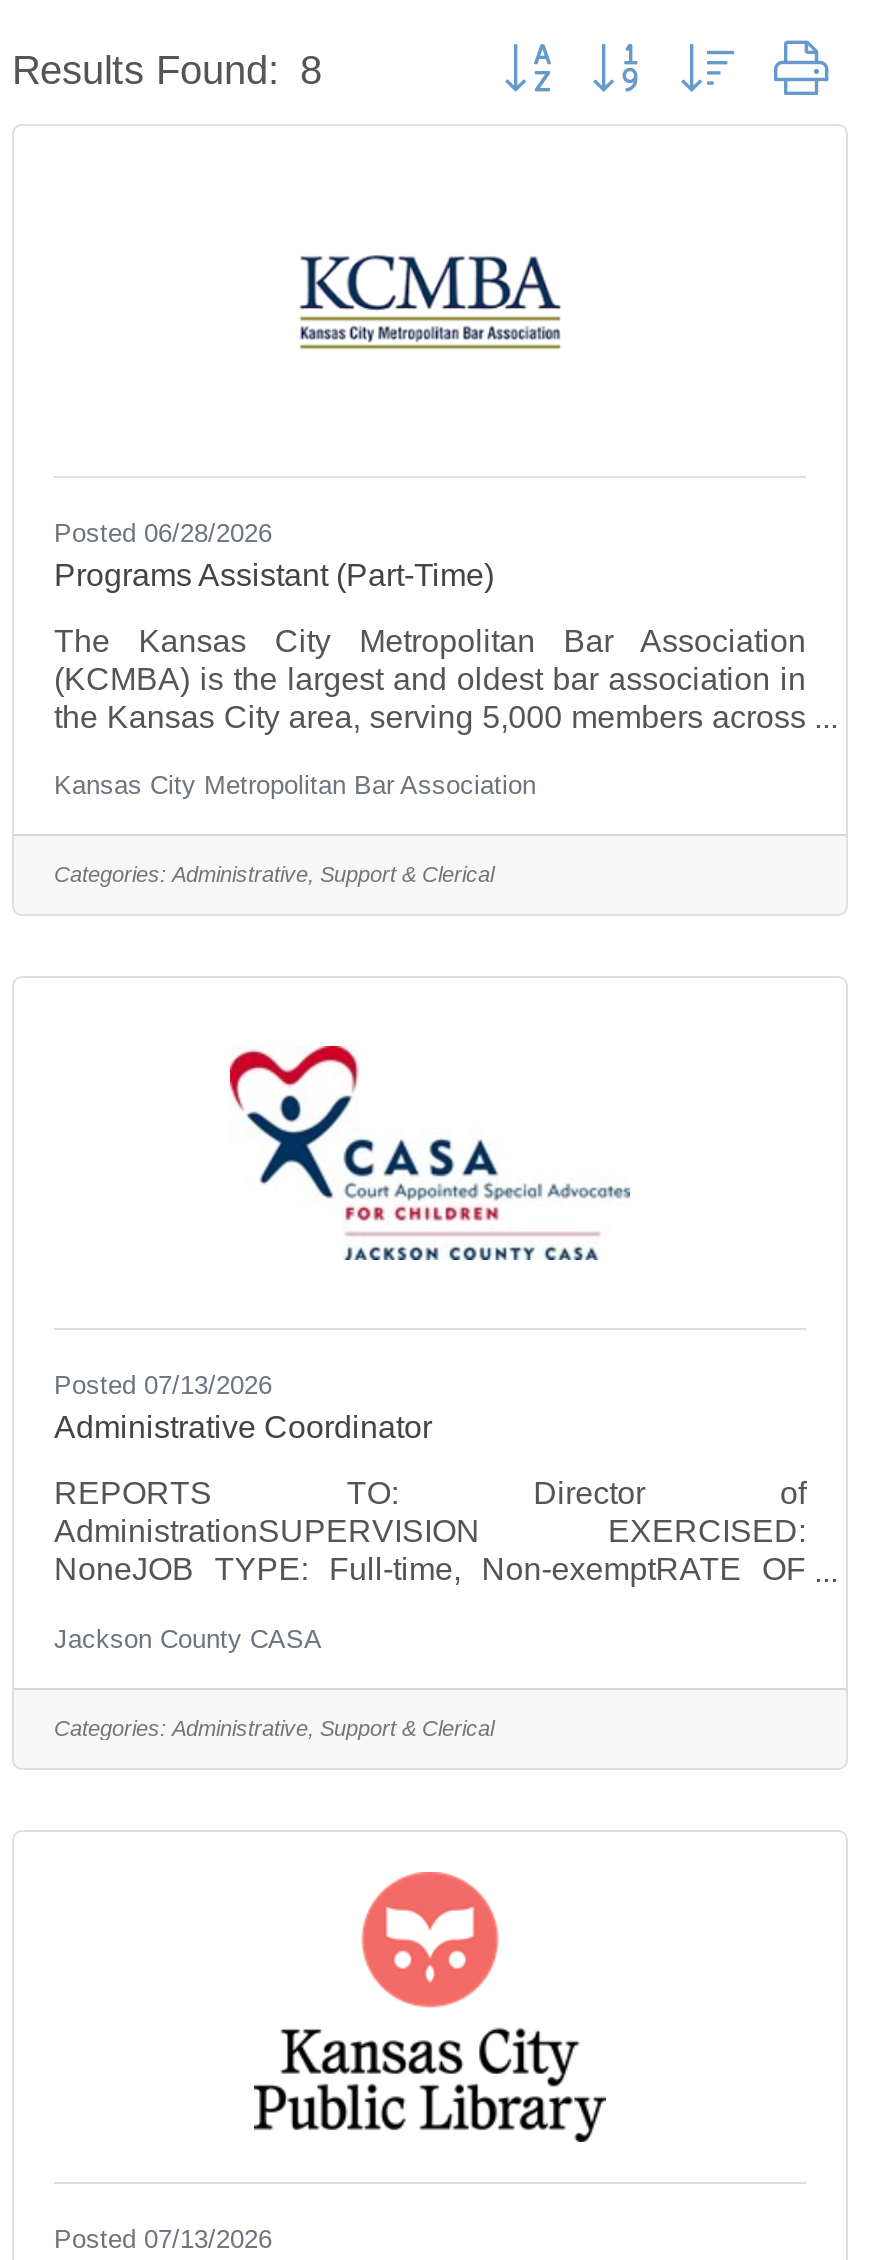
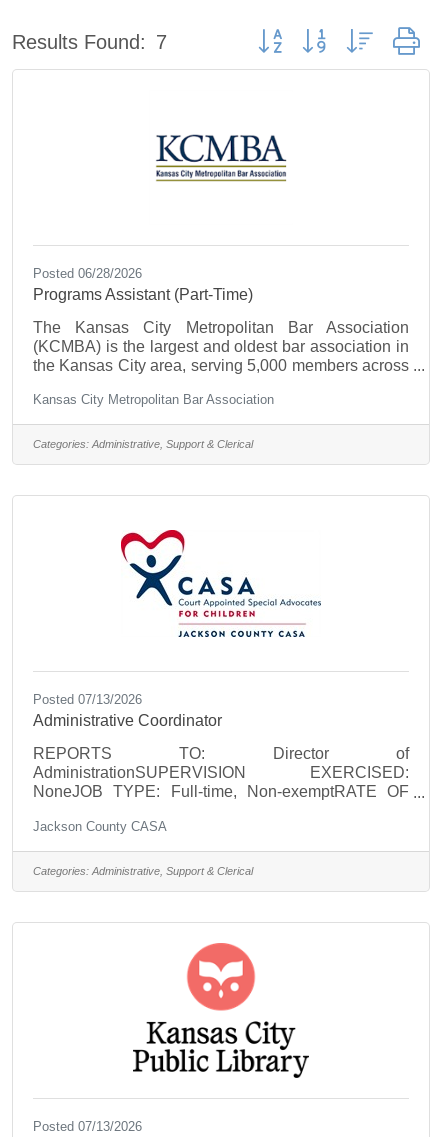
[12,47,322,91] Results Found: 8 -> [12,30,167,52] Results Found: 7

